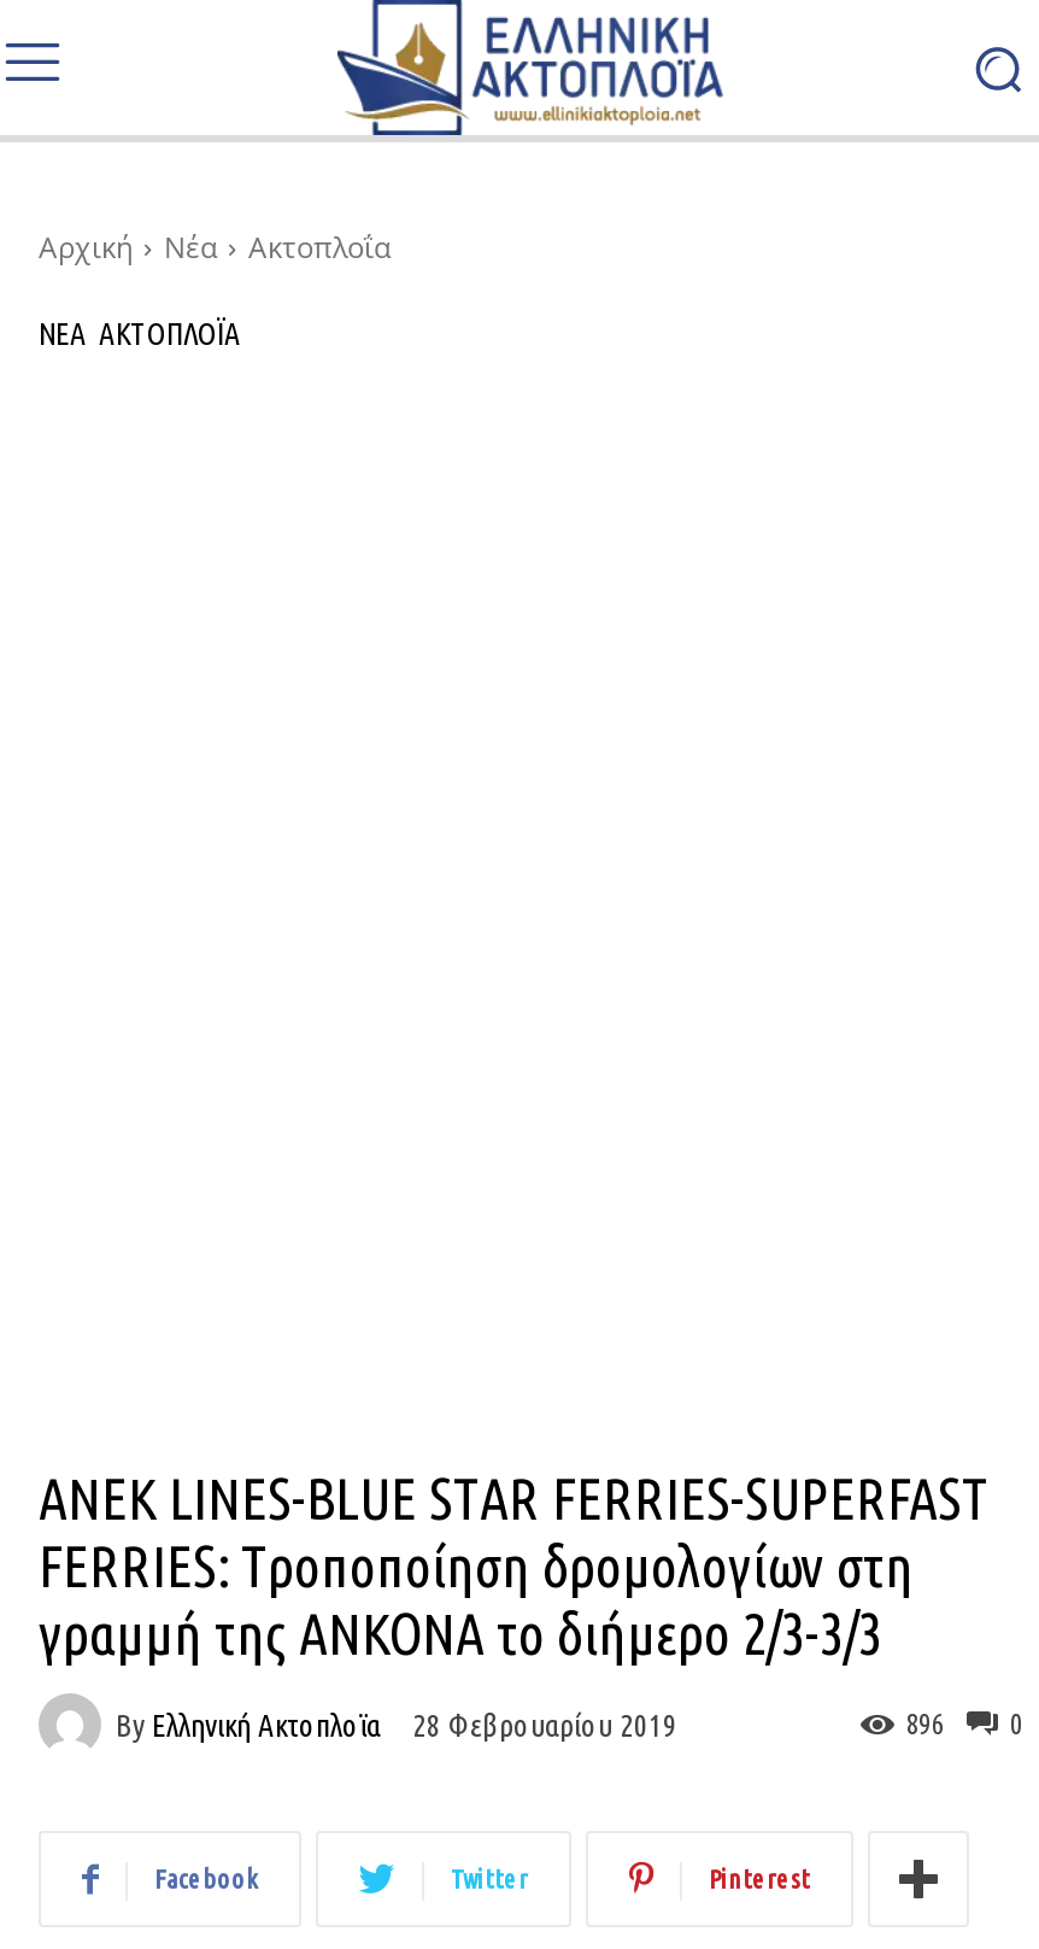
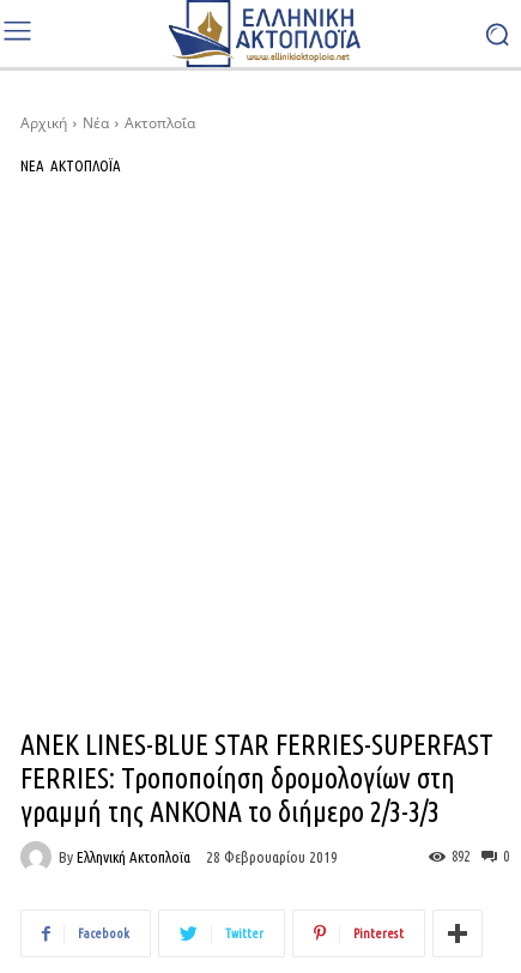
[906,1708,943,1739] 896 -> [452,848,469,864] 892

